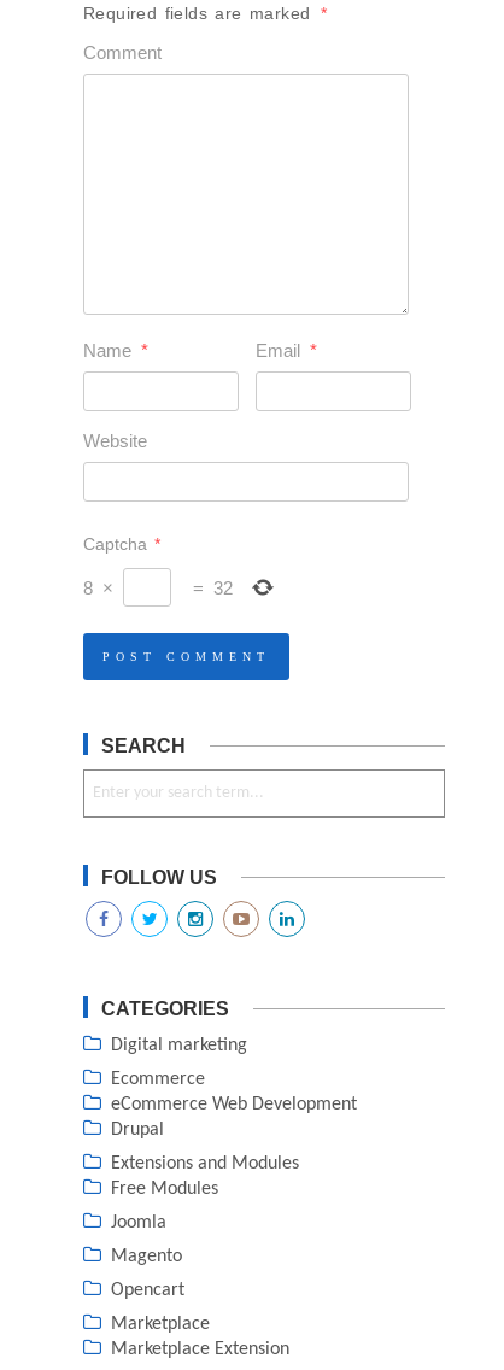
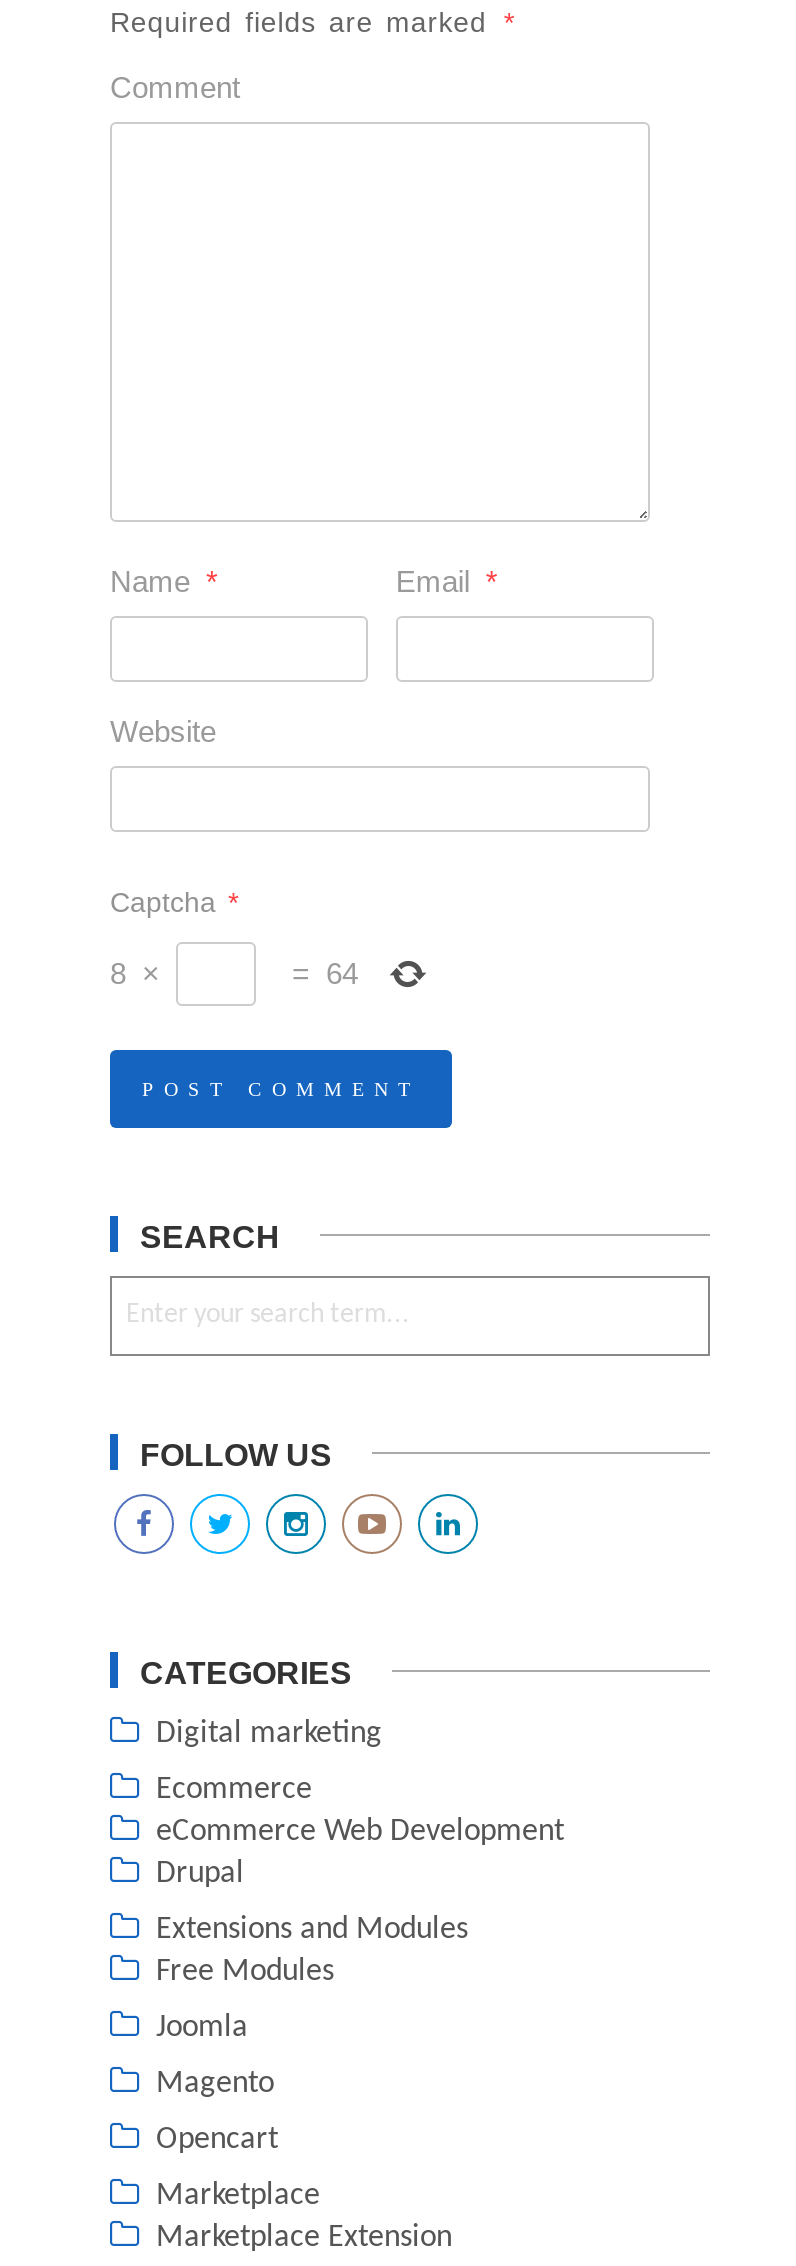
[188,577,233,598] = 32 -> [284,957,358,991] = 64

